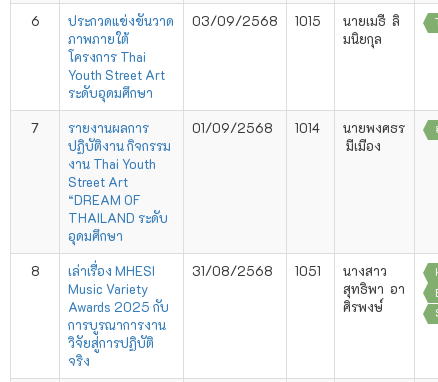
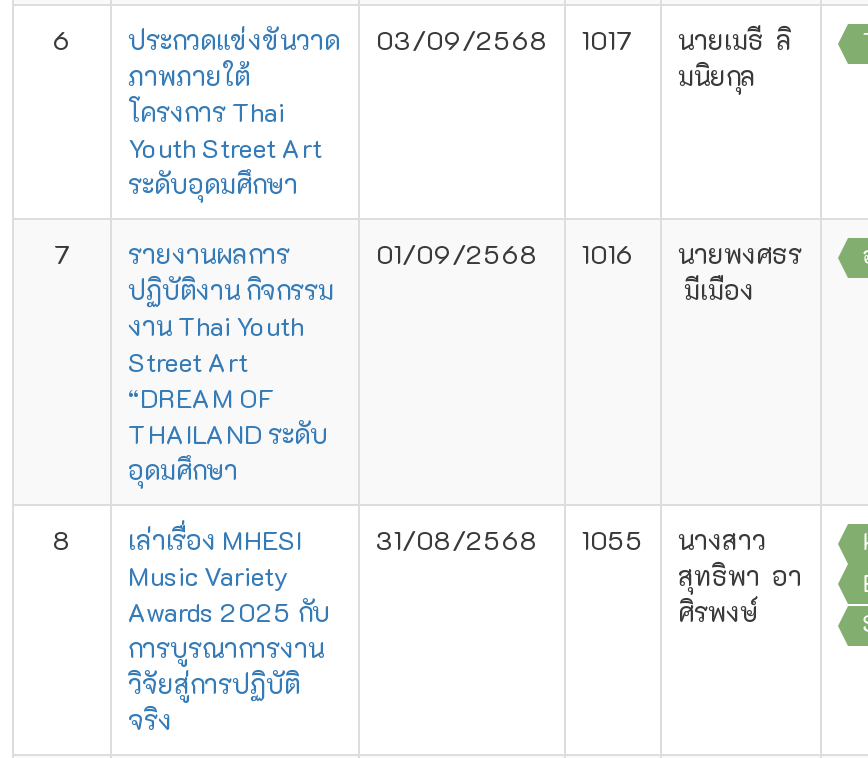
[30,12,400,29] 6 ประกวดแข่งขันวาด 03/09/2568 1015 นายเมธี ลิ -> [53,22,792,56] 6 ประกวดแข่งขันวาด 03/09/2568 1017 นายเมธี ลิ
[295,119,320,136] 1014 -> [582,236,634,270] 1016
[192,262,387,279] 31/08/2568 1051 นางสาว -> [376,522,766,556] 31/08/2568 1055 นางสาว

